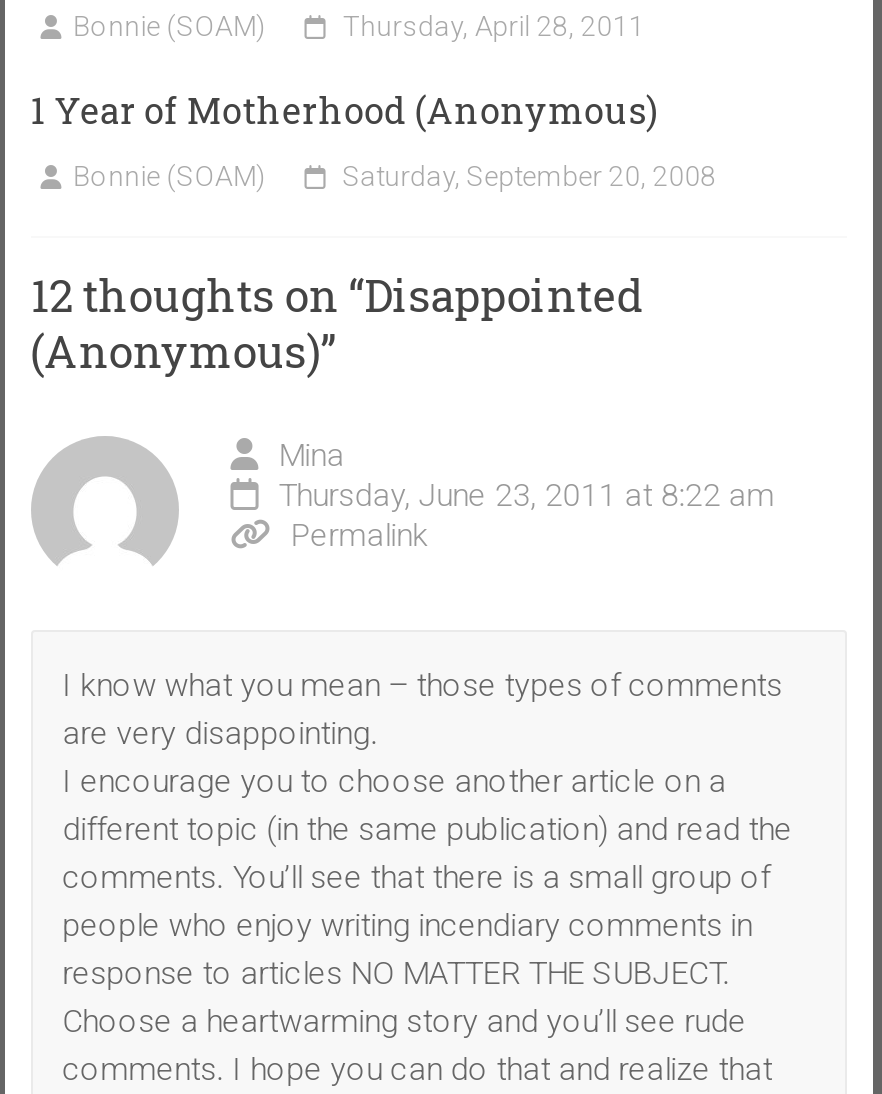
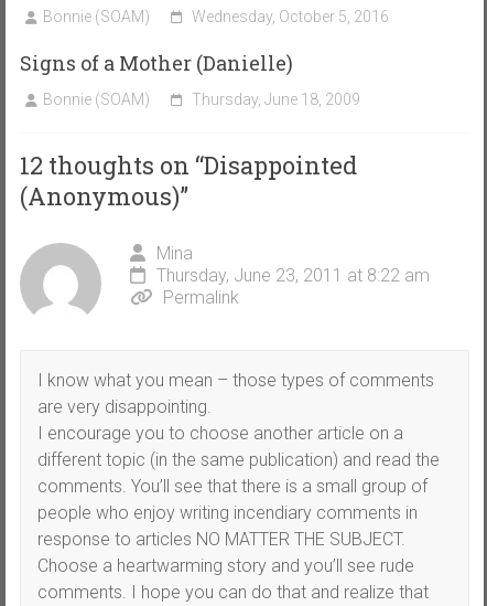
[343,10,645,42] Thursday, April 28, 2011 -> [191,8,389,25] Wednesday, October 5, 2016
[31,86,659,134] 1 Year of Motherhood (Anonymous) -> [20,50,293,76] Signs of a Mother (Danielle)
[343,160,717,192] Saturday, September 20, 2008 -> [191,90,360,108] Thursday, June 18, 2009

